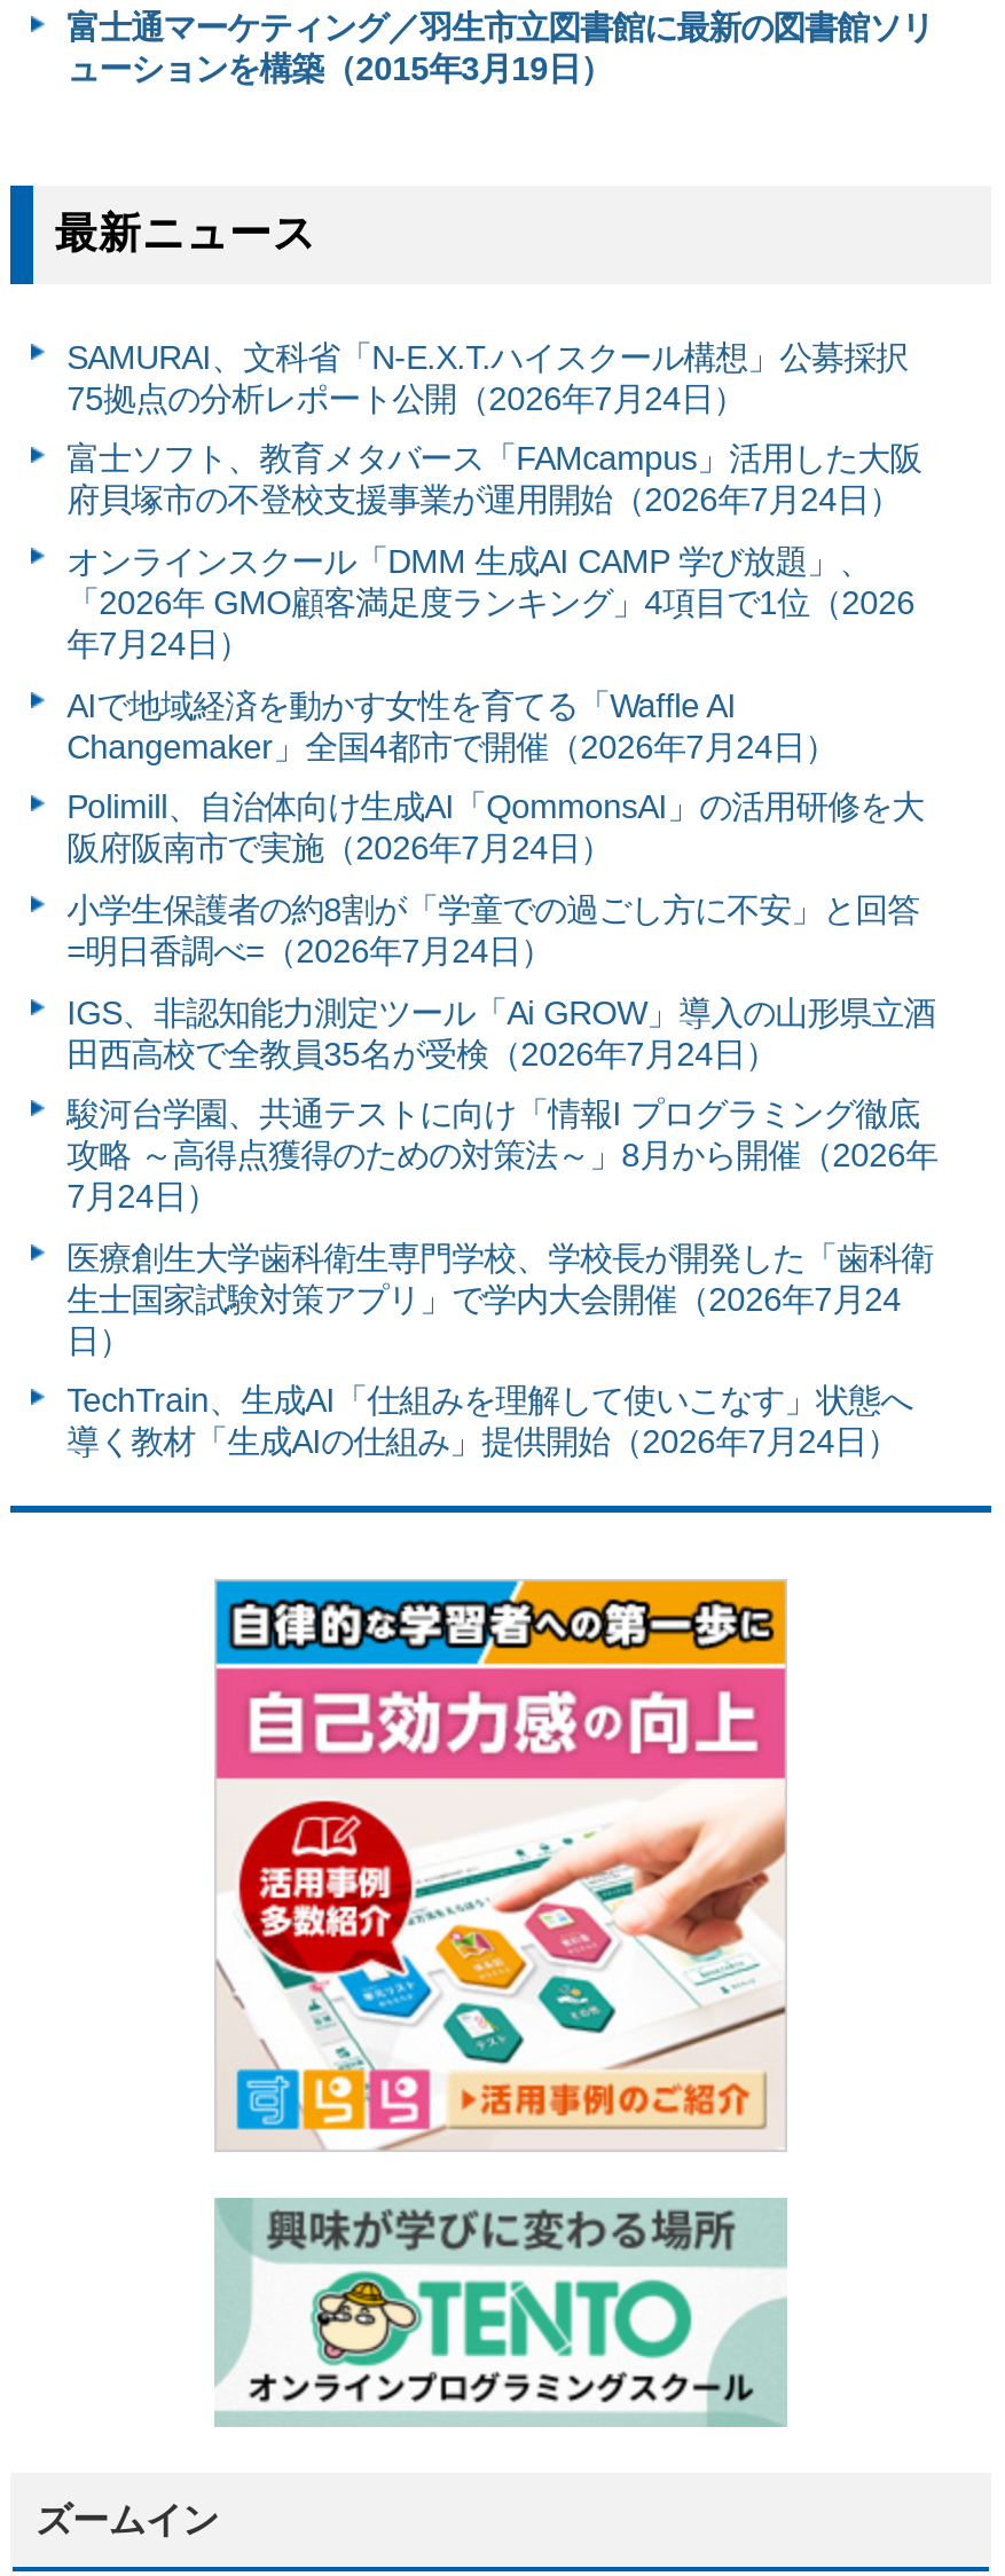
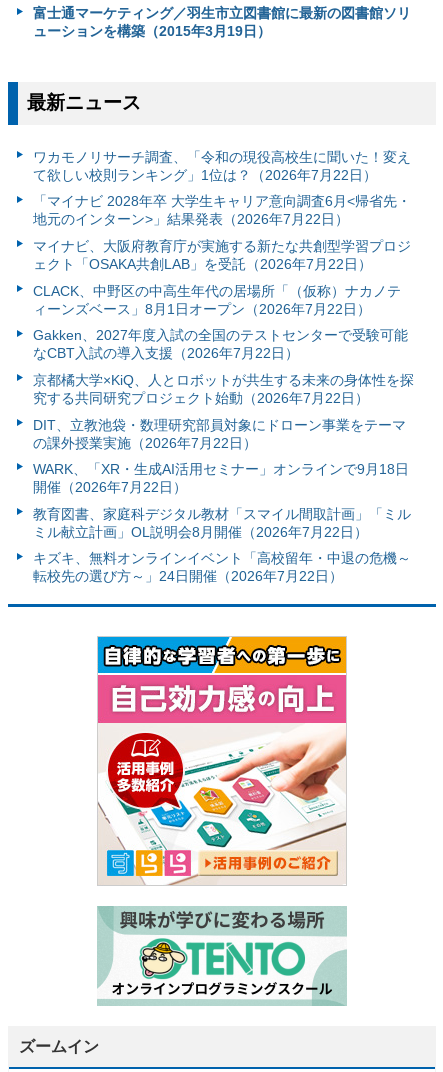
[67,339,908,417] SAMURAI、文科省「N-E.X.T.ハイスクール構想」公募採択 | 75拠点の分析レポート公開（2026年7月24日） -> [33,149,411,183] ワカモノリサーチ調査、「令和の現役高校生に聞いた！変え | て欲しい校則ランキング」1位は？（2026年7月22日）
[67,441,922,519] 富⼠ソフト、教育メタバース「FAMcampus」活用した大阪 | 府貝塚市の不登校支援事業が運用開始（2026年7月24日） -> [33,193,411,227] 「マイナビ 2028年卒 大学生キャリア意向調査6月<帰省先・ | 地元のインターン>」結果発表（2026年7月22日）
[67,543,915,662] オンラインスクール「DMM 生成AI CAMP 学び放題」、 | 「2026年 GMO顧客満足度ランキング」4項目で1位（2026 | 年7月24日） -> [33,238,411,272] マイナビ、大阪府教育庁が実施する新たな共創型学習プロジ | ェクト「OSAKA共創LAB」を受託（2026年7月22日）
[67,687,837,765] AIで地域経済を動かす女性を育てる「Waffle AI | Changemaker」全国4都市で開催（2026年7月24日） -> [33,283,401,317] CLACK、中野区の中高生年代の居場所「（仮称）ナカノテ | ィーンズベース」8月1日オープン（2026年7月22日）
[67,789,924,867] Polimill、自治体向け生成AI「QommonsAI」の活用研修を大 | 阪府阪南市で実施（2026年7月24日） -> [33,327,408,361] Gakken、2027年度入試の全国のテストセンターで受験可能 | なCBT入試の導入支援（2026年7月22日）
[67,891,919,969] 小学生保護者の約8割が「学童での過ごし方に不安」と回答 | =明日香調べ=（2026年7月24日） -> [33,372,414,406] 京都橘大学×KiQ、人とロボットが共生する未来の身体性を探 | 究する共同研究プロジェクト始動（2026年7月22日）
[67,994,935,1071] IGS、非認知能力測定ツール「Ai GROW」導入の山形県立酒 | 田西高校で全教員35名が受検（2026年7月24日） -> [33,416,406,450] DIT、立教池袋・数理研究部員対象にドローン事業をテーマ | の課外授業実施（2026年7月22日）
[67,1096,938,1215] 駿河台学園、共通テストに向け「情報I プログラミング徹底 | 攻略 ～高得点獲得のための対策法～」8月から開催（2026年 | 7月24日） -> [33,461,409,495] WARK、「XR・生成AI活用セミナー」オンラインで9月18日 | 開催（2026年7月22日）
[67,1239,933,1359] 医療創生大学歯科衛生専門学校、学校長が開発した「歯科衛 | 生士国家試験対策アプリ」で学内大会開催（2026年7月24 | 日） -> [33,506,411,540] 教育図書、家庭科デジタル教材「スマイル間取計画」「ミル | ミル献立計画」OL説明会8月開催（2026年7月22日）
[67,1383,912,1461] TechTrain、生成AI「仕組みを理解して使いこなす」状態へ | 導く教材「生成AIの仕組み」提供開始（2026年7月24日） -> [33,550,411,584] キズキ、無料オンラインイベント「高校留年・中退の危機～ | 転校先の選び方～」24日開催（2026年7月22日）

